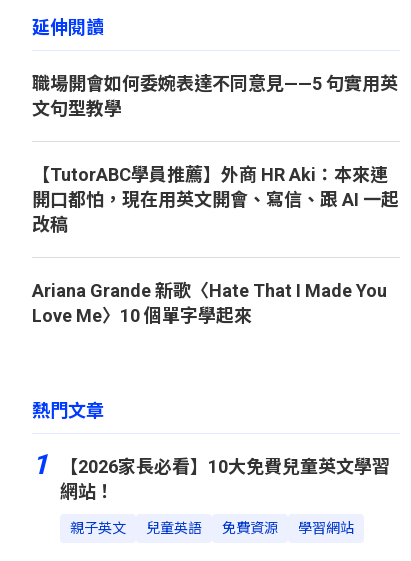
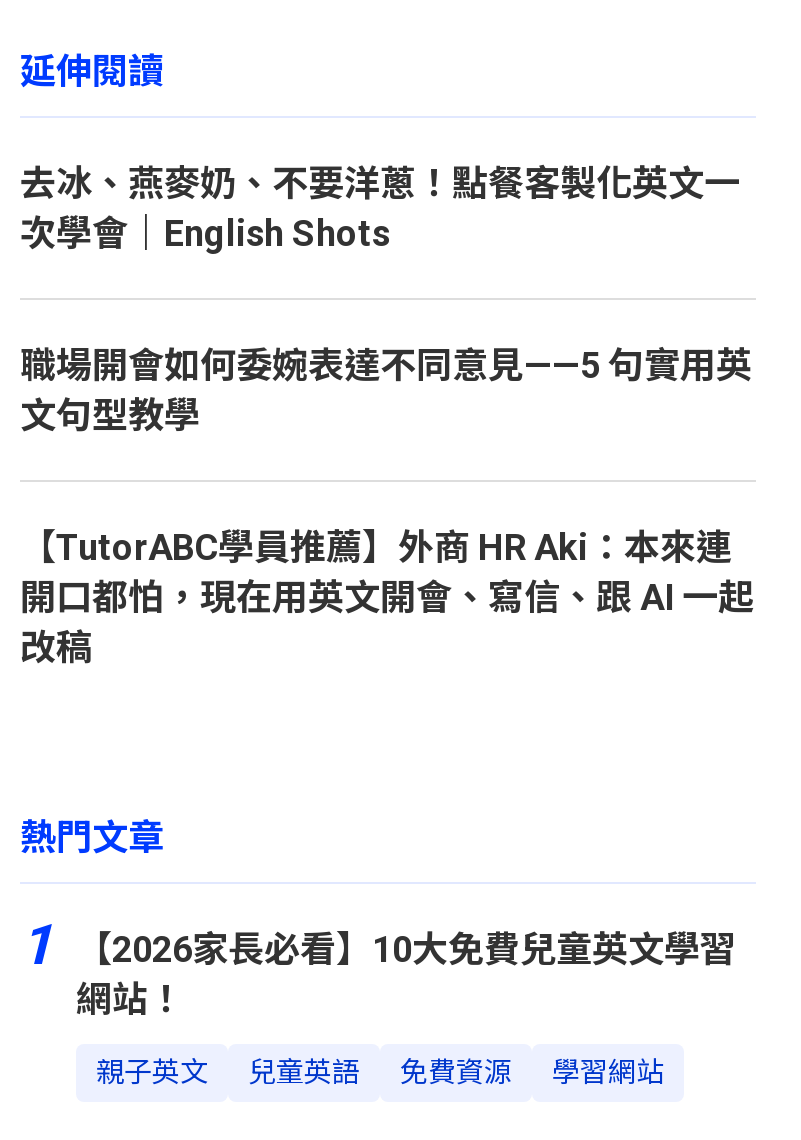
none -> [20,162,740,254] 去冰、燕麥奶、不要洋蔥！點餐客製化英文一 | 次學會｜English Shots
moved [32,73,399,235] -> [20,344,754,668]: 職場開會如何委婉表達不同意見——5 句實用英 | 文句型教學 | 【TutorABC學員推薦】外商 HR Aki：本來連 | 開口都怕，現在用英文開會、寫信、跟 AI 一起 | 改稿
[32,280,387,326] Ariana Grande 新歌〈Hate That I Made You | Love Me〉10 個單字學起來 -> none

